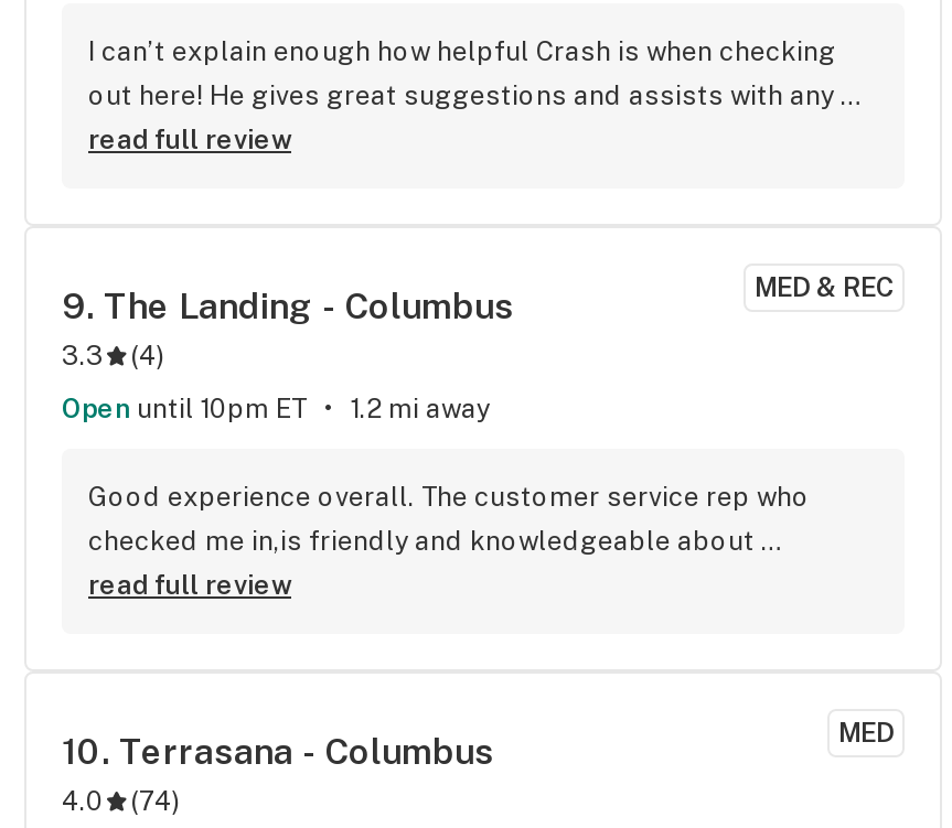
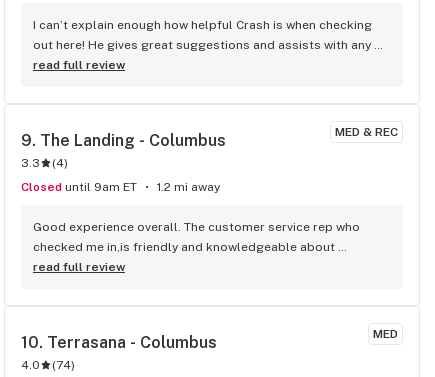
[82,394,307,424] Open until 10pm ET -> [29,180,137,194] Closed until 9am ET

